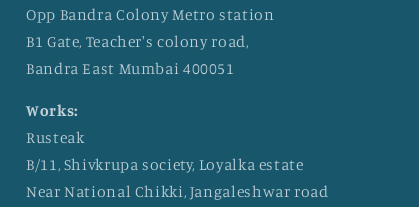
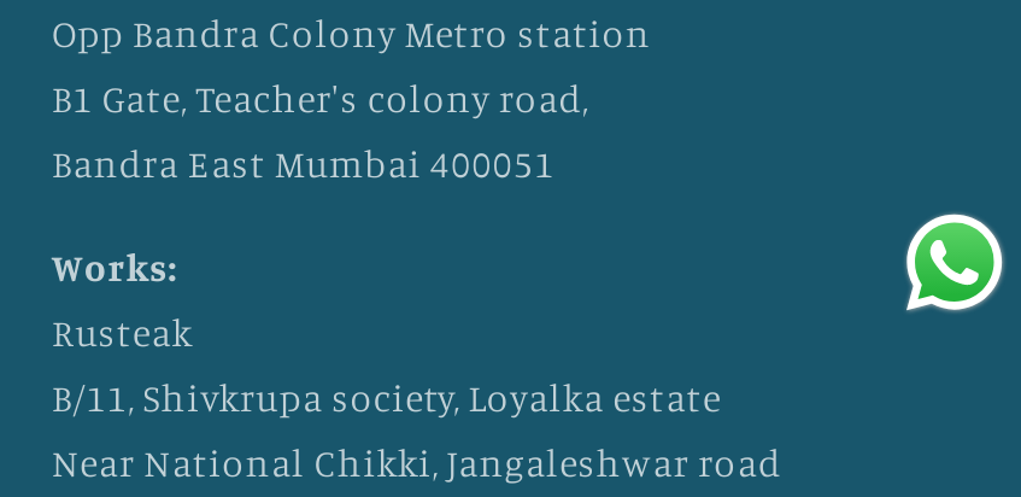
none -> [903,211,1007,315] [image]

